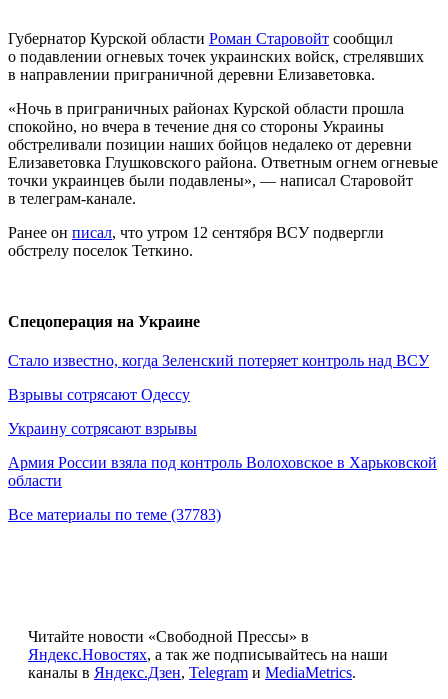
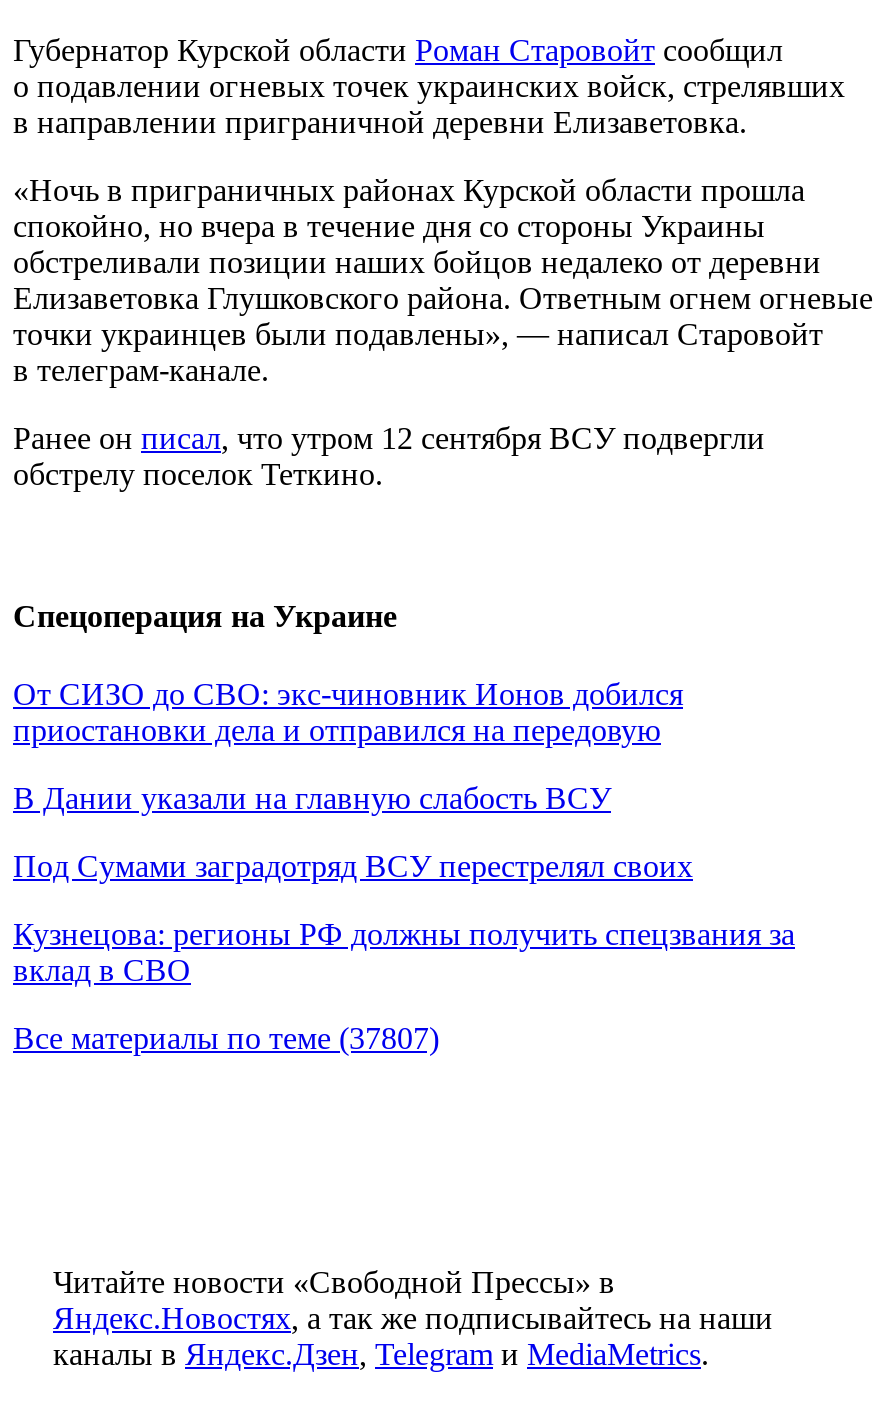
[8,352,429,369] Стало известно, когда Зеленский потеряет контроль над ВСУ -> [13,677,683,747] От СИЗО до СВО: экс-чиновник Ионов добился | приостановки дела и отправился на передовую
[8,386,190,403] Взрывы сотрясают Одессу -> [13,781,611,815] В Дании указали на главную слабость ВСУ
[8,420,197,437] Украину сотрясают взрывы -> [13,849,693,883] Под Сумами заградотряд ВСУ перестрелял своих
[8,454,437,489] Армия России взяла под контроль Волоховское в Харьковской | области -> [13,917,795,987] Кузнецова: регионы РФ должны получить спецзвания за | вклад в СВО
[8,506,221,523] Все материалы по теме (37783) -> [13,1021,439,1055] Все материалы по теме (37807)

